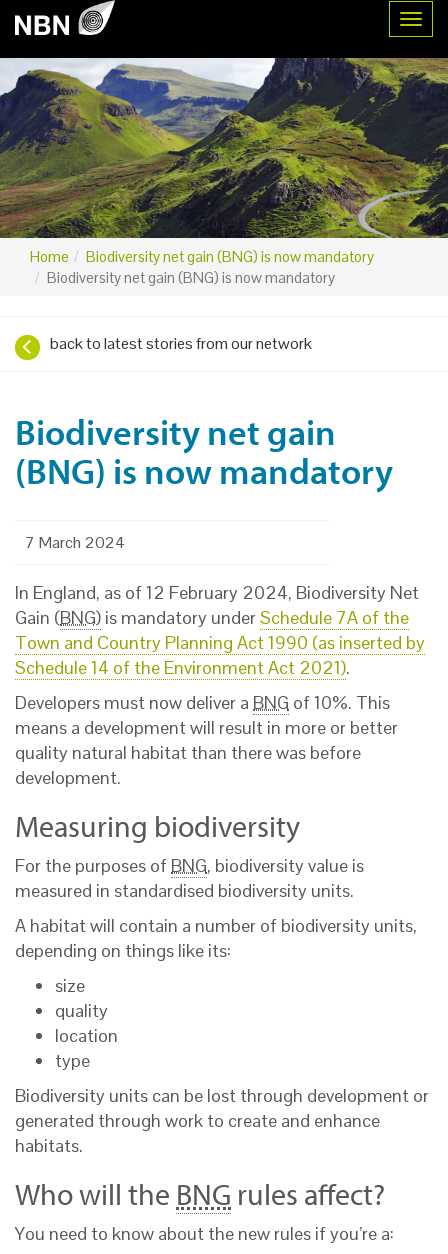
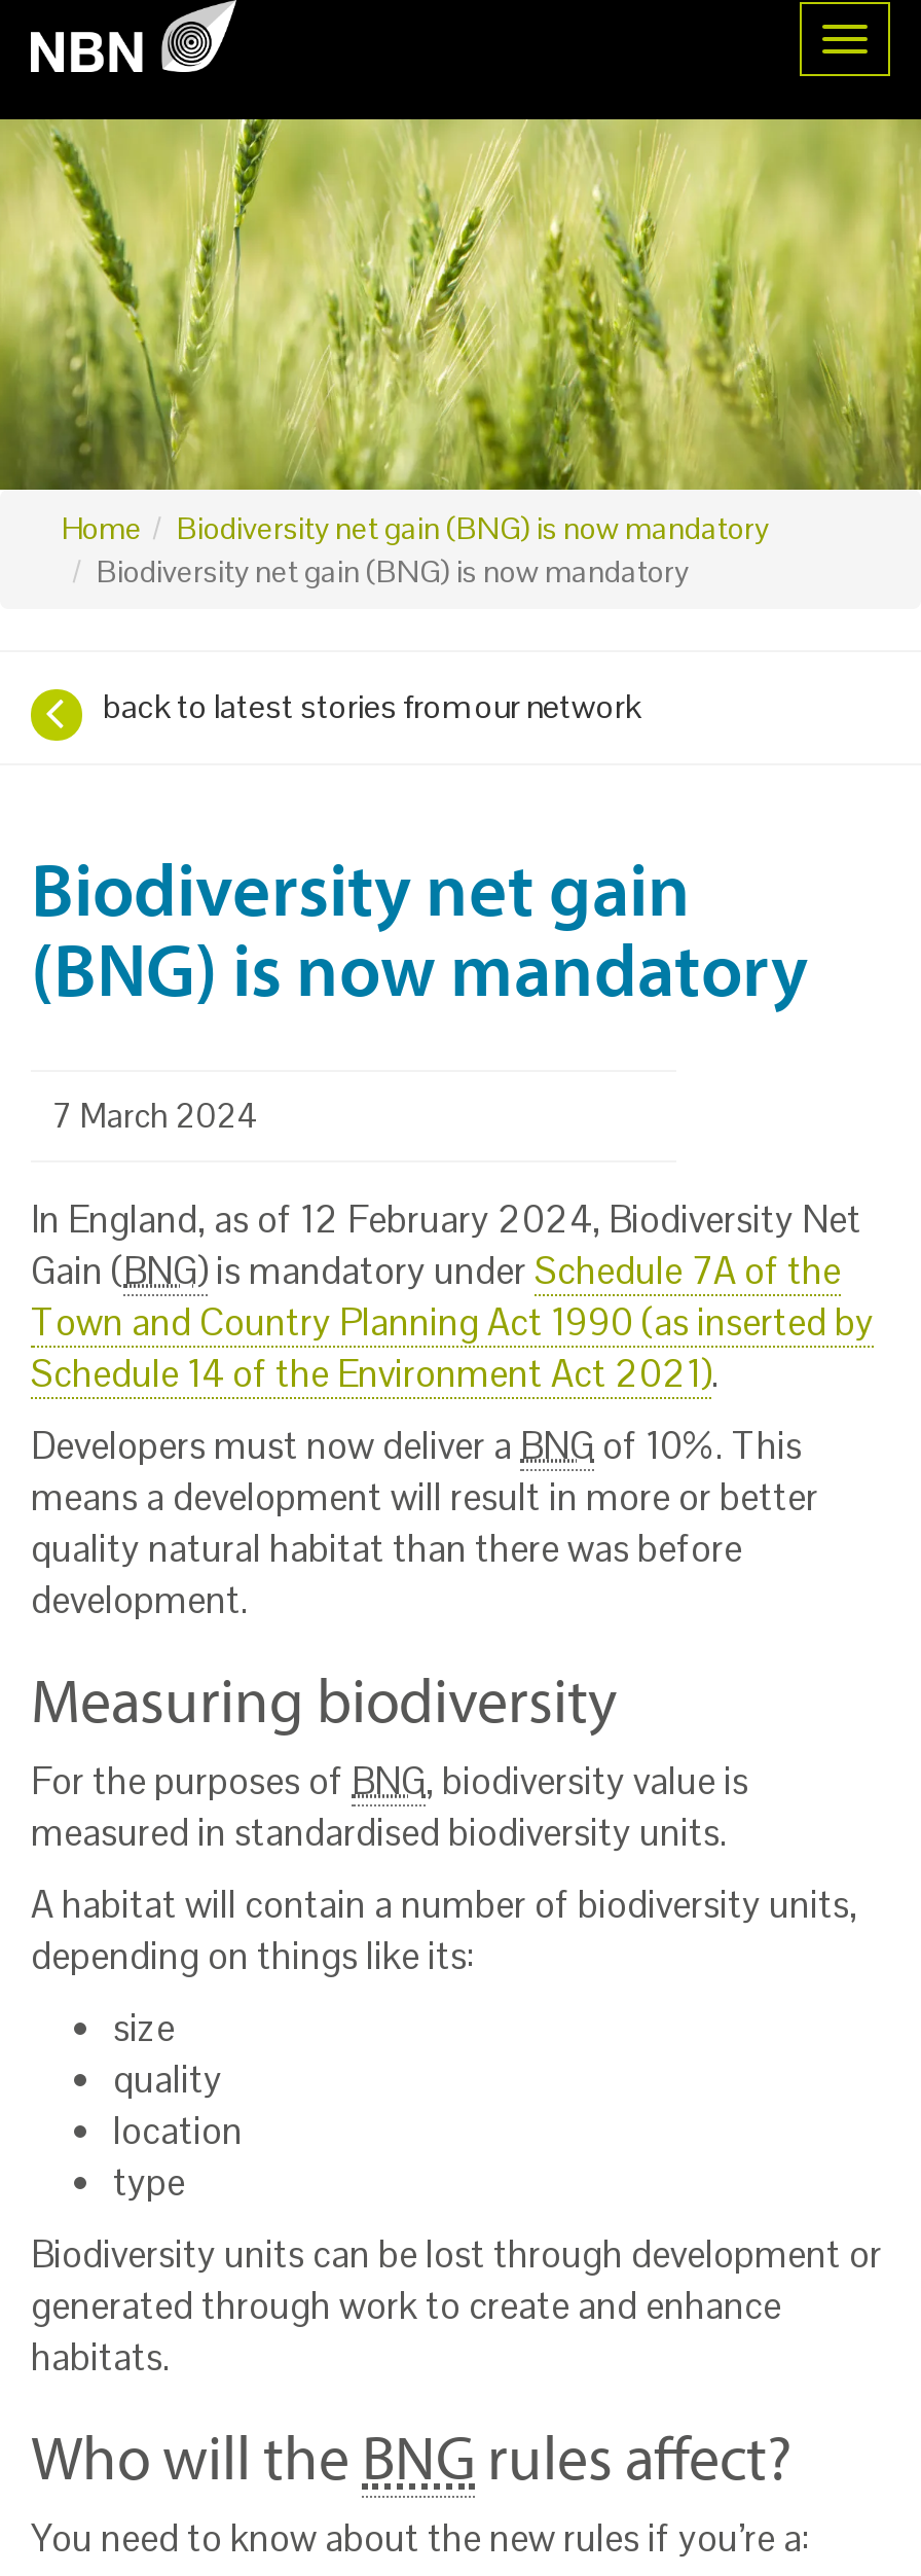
[3,57,445,239] [image] -> [6,117,915,492] [image]

